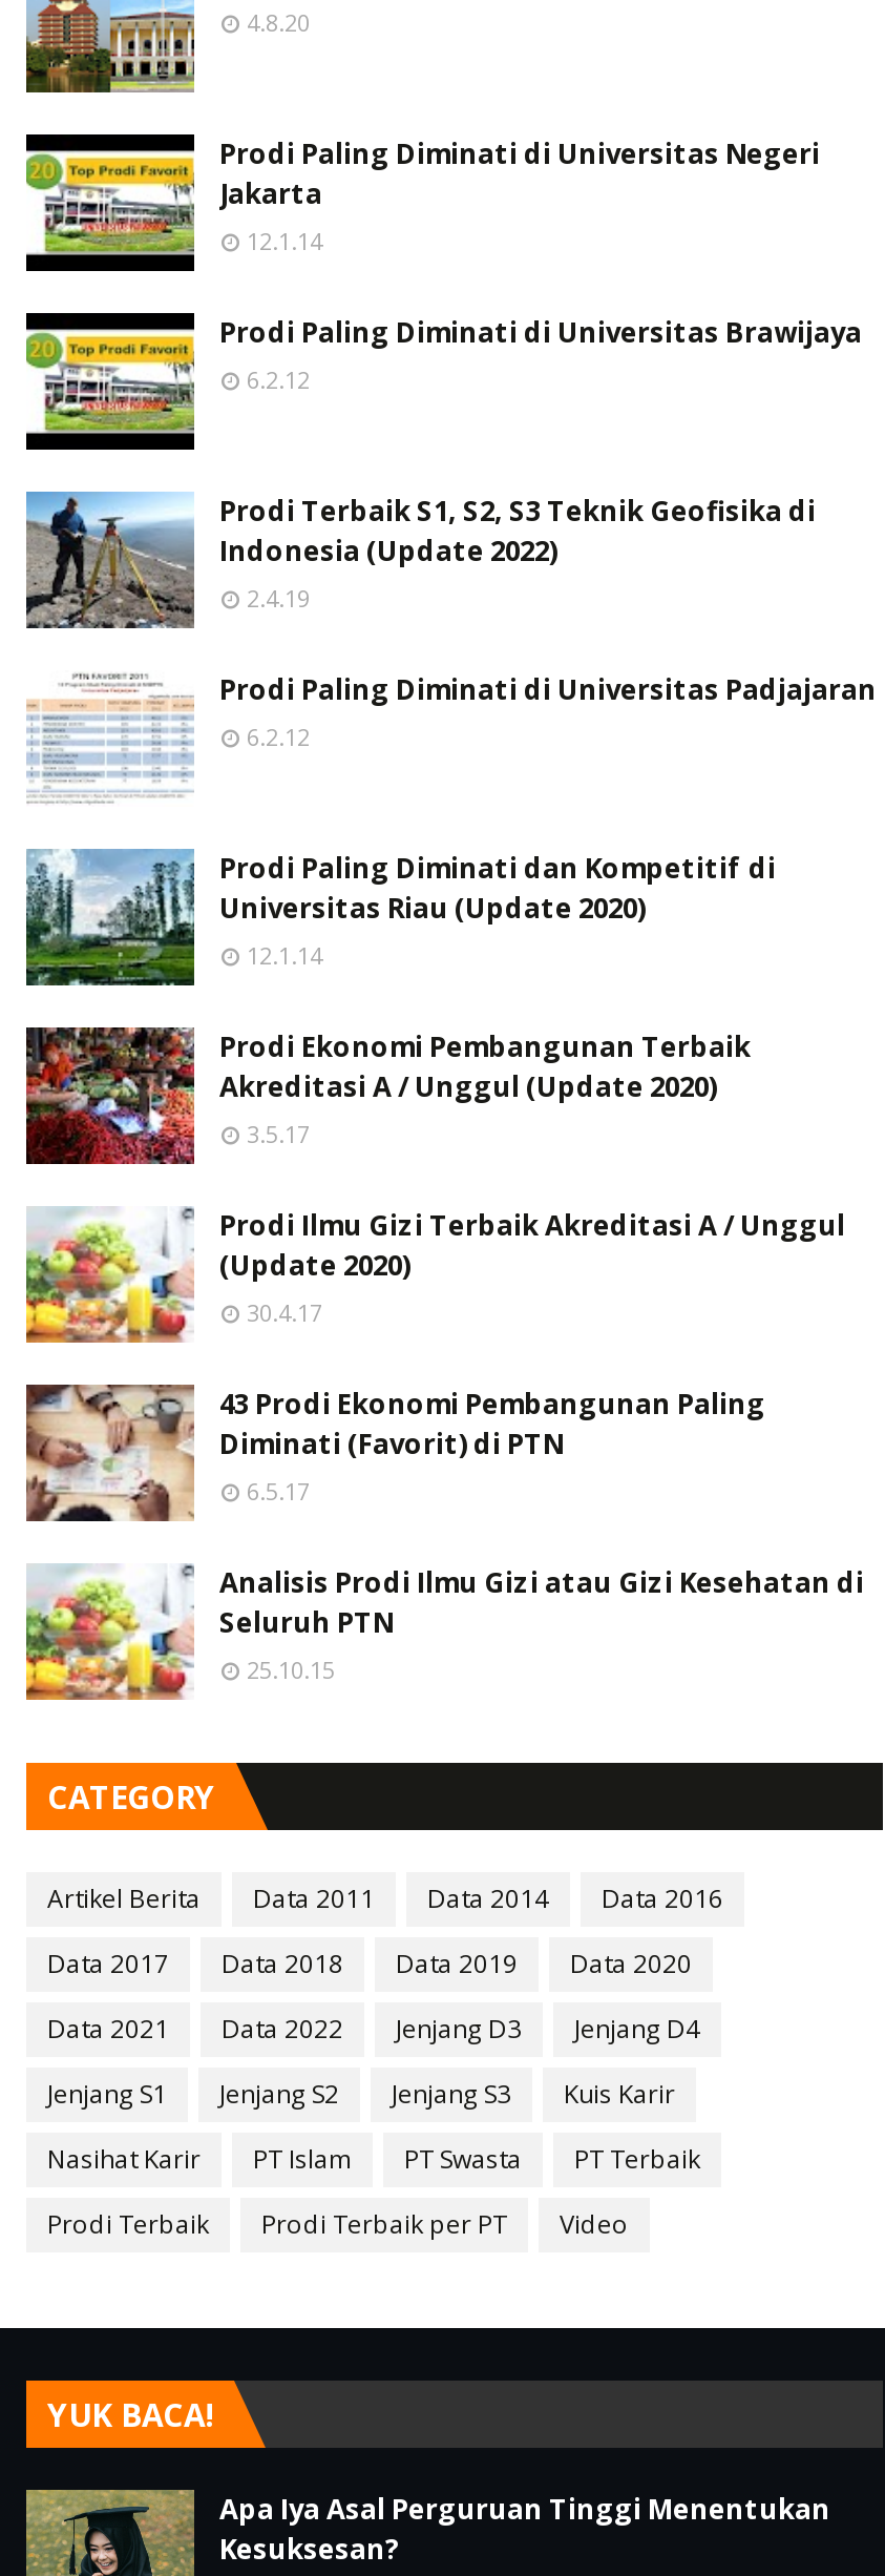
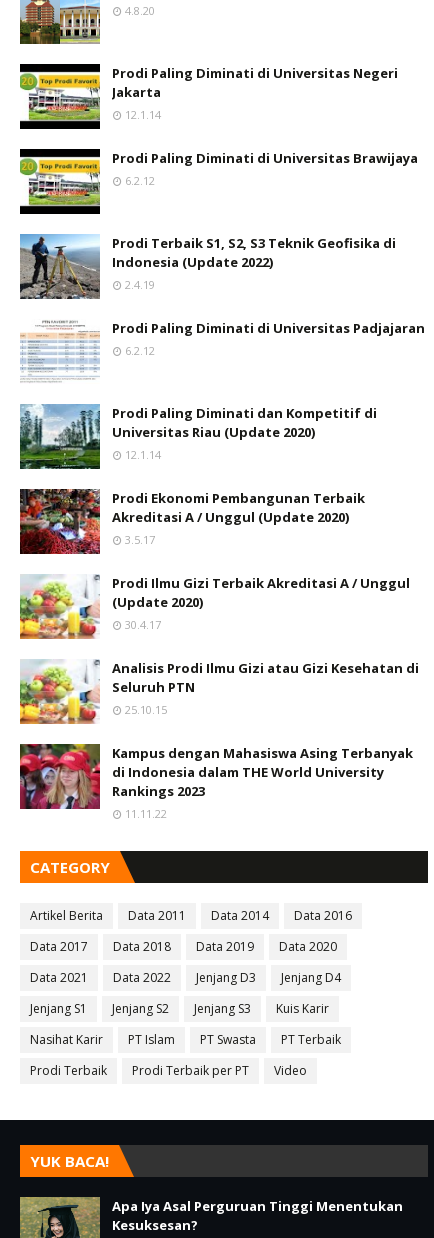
[24,1383,765,1523] [image] | 43 Prodi Ekonomi Pembangunan Paling | Diminati (Favorit) di PTN | 6.5.17 -> none
moved [22,1561,864,1704] -> [18,658,419,726]: [image] | Analisis Prodi Ilmu Gizi atau Gizi Kesehatan di | Seluruh PTN | 25.10.15
none -> [19,743,413,821] [image] | Kampus dengan Mahasiswa Asing Terbanyak | di Indonesia dalam THE World University | Rankings 2023 | 11.11.22

